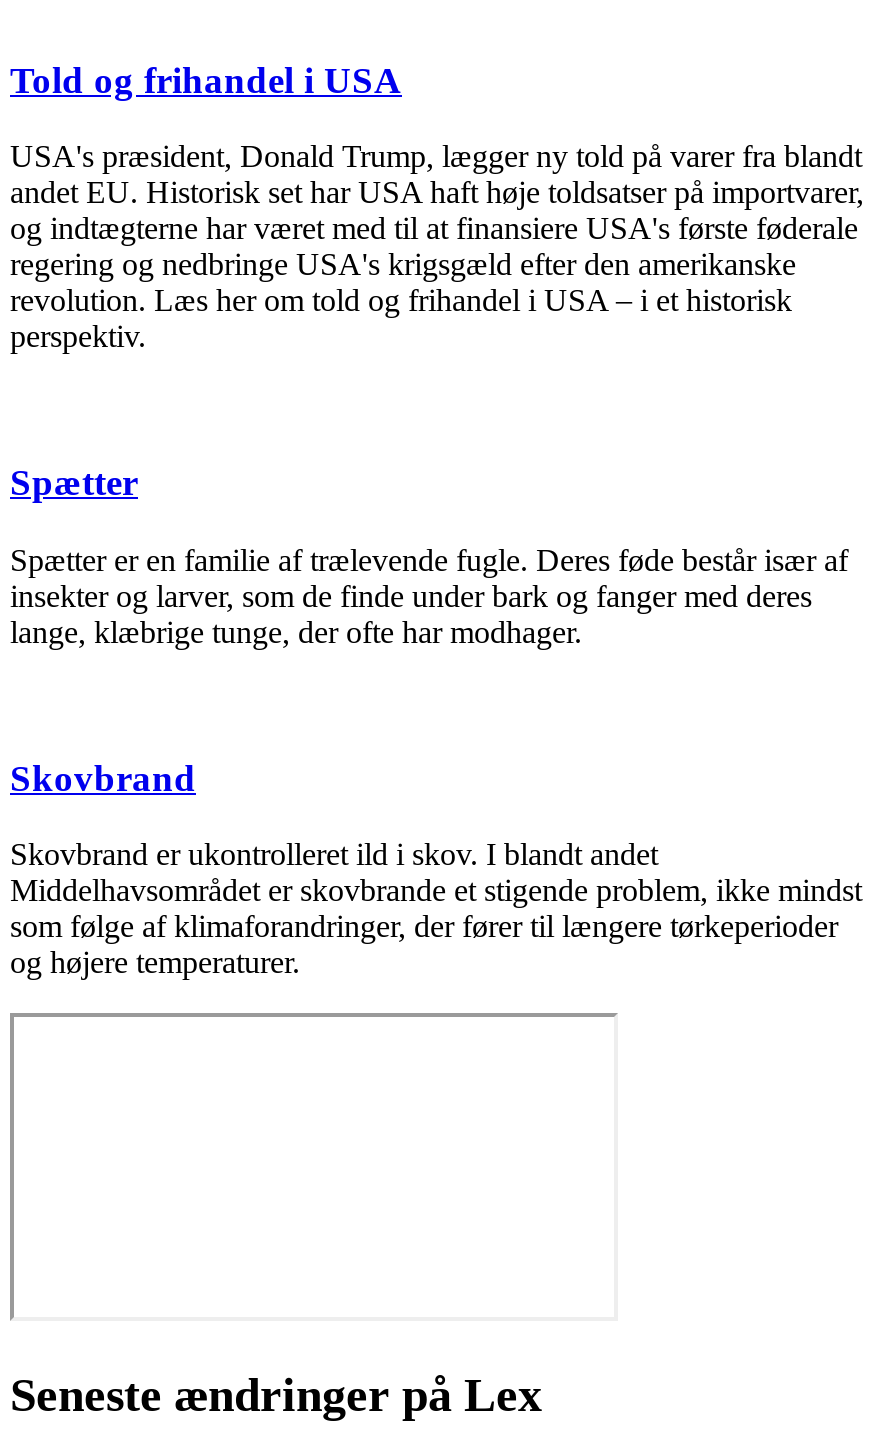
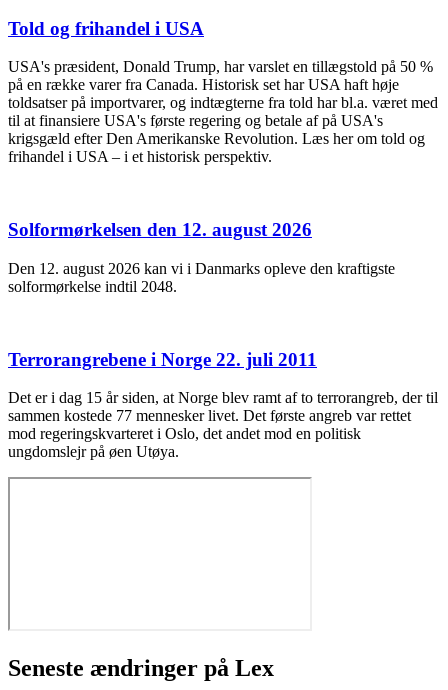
[10,140,864,354] USA's præsident, Donald Trump, lægger ny told på varer fra blandt | andet EU. Historisk set har USA haft høje toldsatser på importvarer, | og indtægterne har været med til at finansiere USA's første føderale | regering og nedbringe USA's krigsgæld efter den amerikanske | revolution. Læs her om told og frihandel i USA – i et historisk | perspektiv. -> [8,58,438,165] USA's præsident, Donald Trump, har varslet en tillægstold på 50 % | på en række varer fra Canada. Historisk set har USA haft høje | toldsatser på importvarer, og indtægterne fra told har bl.a. været med | til at finansiere USA's første regering og betale af på USA's | krigsgæld efter Den Amerikanske Revolution. Læs her om told og | frihandel i USA – i et historisk perspektiv.
[10,461,138,503] Spætter -> [8,219,312,240] Solformørkelsen den 12. august 2026
[10,543,848,649] Spætter er en familie af trælevende fugle. Deres føde består især af | insekter og larver, som de finde under bark og fanger med deres | lange, klæbrige tunge, der ofte har modhager. -> [8,260,395,295] Den 12. august 2026 kan vi i Danmarks opleve den kraftigste | solformørkelse indtil 2048.
[10,756,196,798] Skovbrand -> [8,349,317,370] Terrorangrebene i Norge 22. juli 2011
[10,838,862,980] Skovbrand er ukontrolleret ild i skov. I blandt andet | Middelhavsområdet er skovbrande et stigende problem, ikke mindst | som følge af klimaforandringer, der fører til længere tørkeperioder | og højere temperaturer. -> [8,389,438,460] Det er i dag 15 år siden, at Norge blev ramt af to terrorangreb, der til | sammen kostede 77 mennesker livet. Det første angreb var rettet | mod regeringskvarteret i Oslo, det andet mod en politisk | ungdomslejr på øen Utøya.

